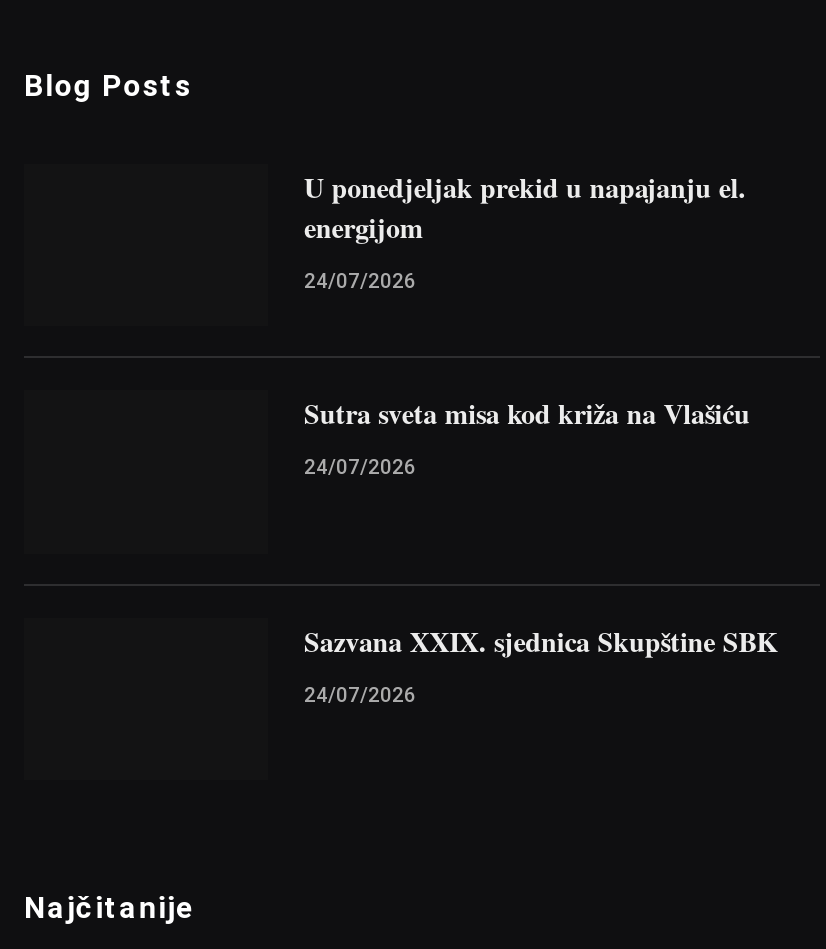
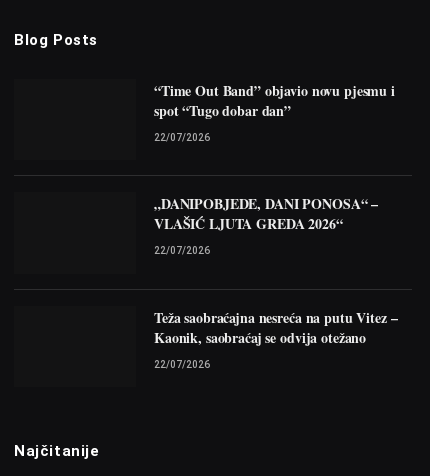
[304,166,746,248] U ponedjeljak prekid u napajanju el. | energijom -> [154,80,395,121] “Time Out Band” objavio novu pjesmu i | spot “Tugo dobar dan”
[304,270,416,292] 24/07/2026 -> [154,132,210,143] 22/07/2026
[304,393,759,435] Sutra sveta misa kod križa na Vlašiću -> [154,193,378,234] „DANIPOBJEDE, DANI PONOSA“ – | VLAŠIĆ LJUTA GREDA 2026“
[304,457,416,479] 24/07/2026 -> [154,245,210,256] 22/07/2026
[304,620,778,662] Sazvana XXIX. sjednica Skupštine SBK -> [154,307,397,348] Teža saobraćajna nesreća na putu Vitez – | Kaonik, saobraćaj se odvija otežano
[304,684,416,706] 24/07/2026 -> [154,359,210,370] 22/07/2026

